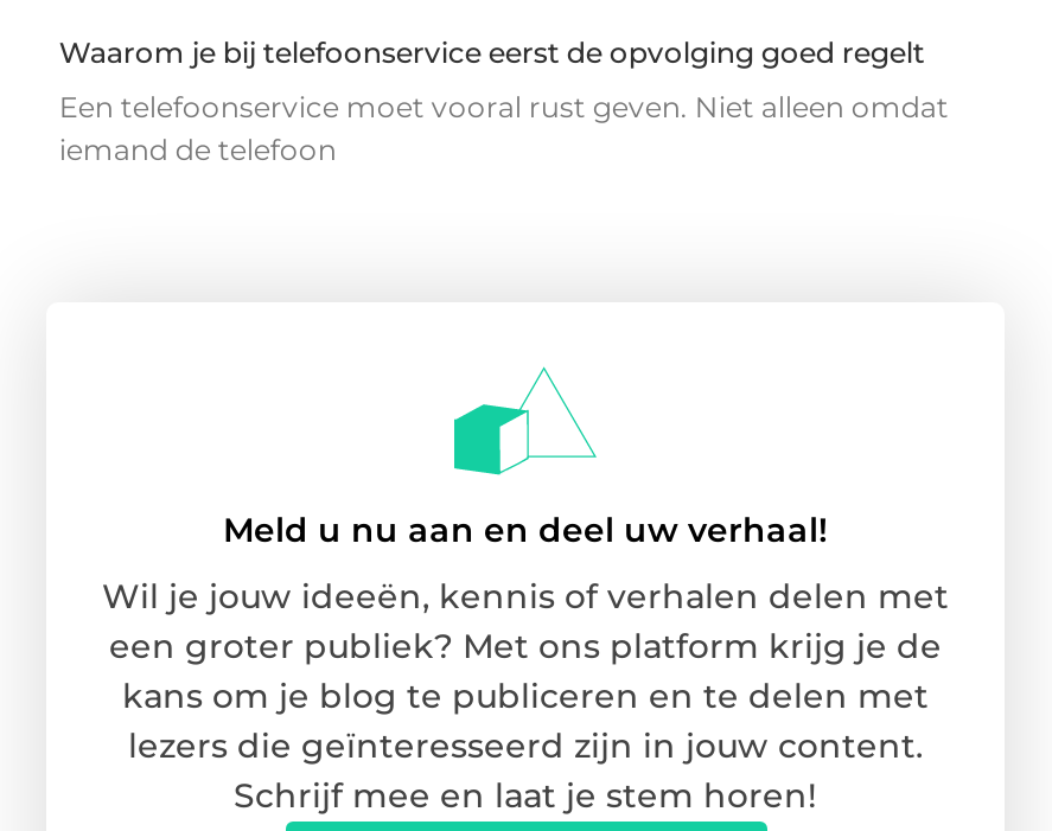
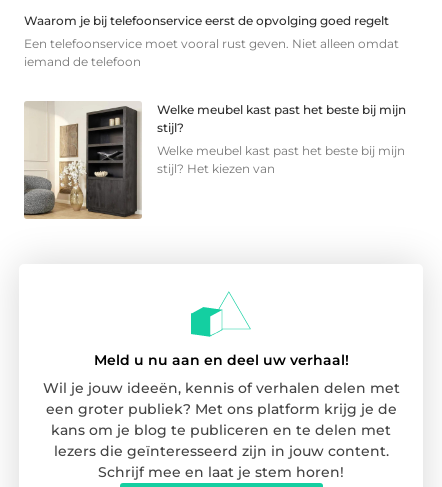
none -> [23,101,406,220] [image] | Welke meubel kast past het beste bij mijn | stijl? | Welke meubel kast past het beste bij mijn | stijl? Het kiezen van

